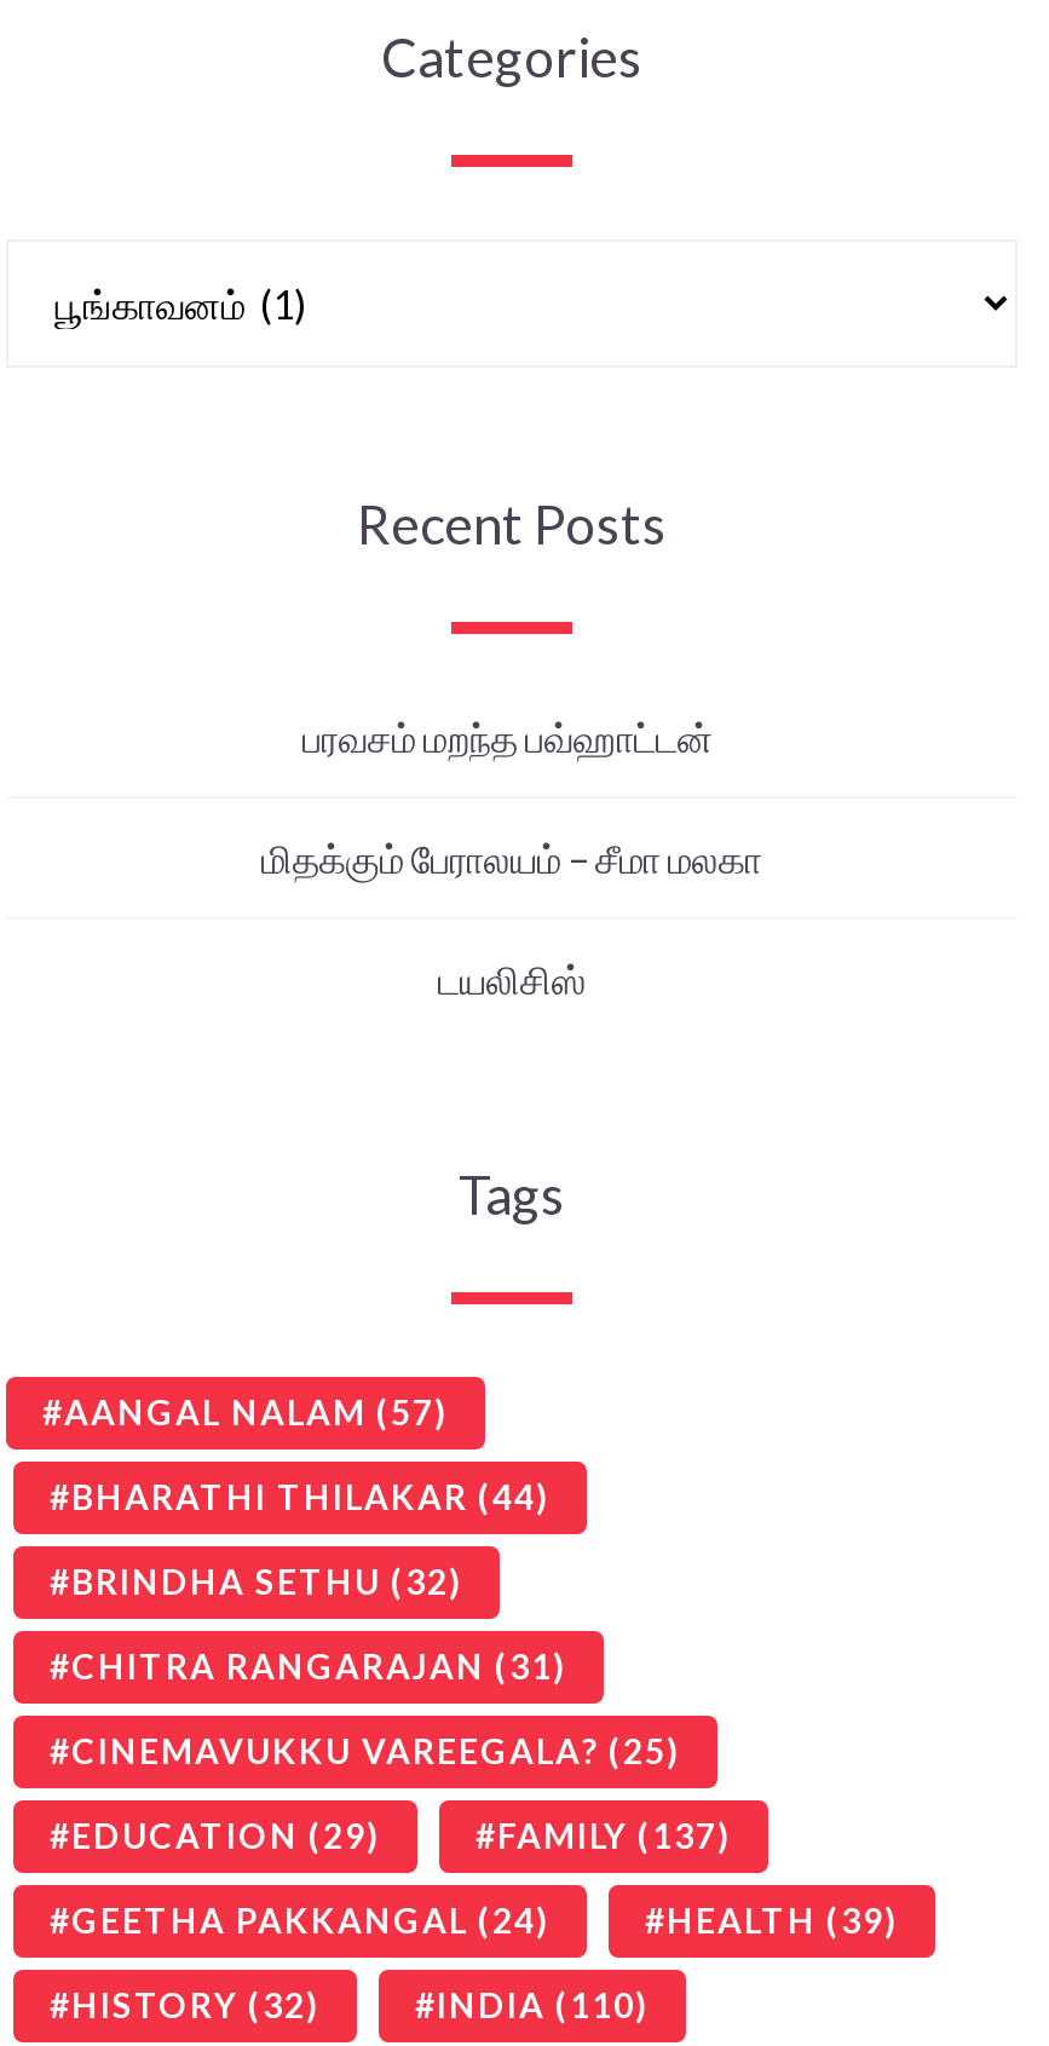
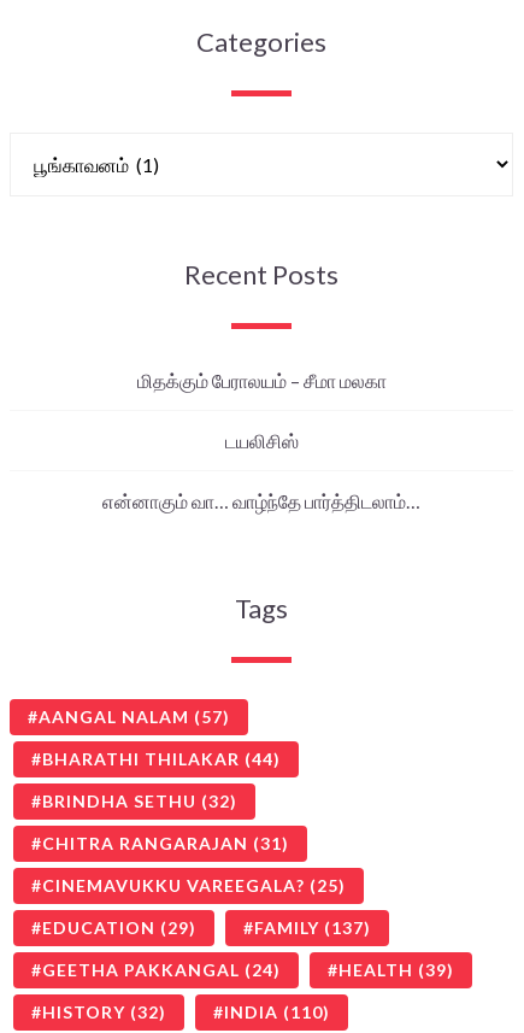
[302,713,721,759] பரவசம் மறந்த பவ்ஹாட்டன் -> none
moved [261,834,762,1001] -> [137,368,386,451]: மிதக்கும் பேராலயம் – சீமா மலகா | டயலிசிஸ்
none -> [102,489,420,512] என்னாகும் வா… வாழ்ந்தே பார்த்திடலாம்…

